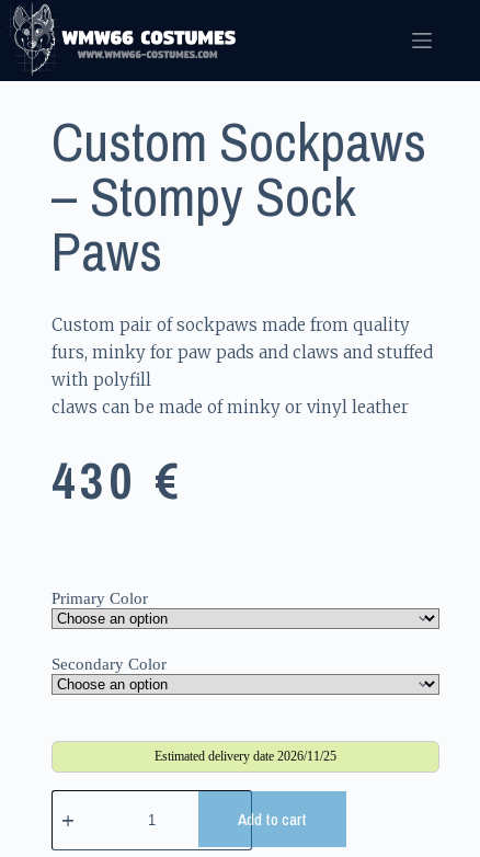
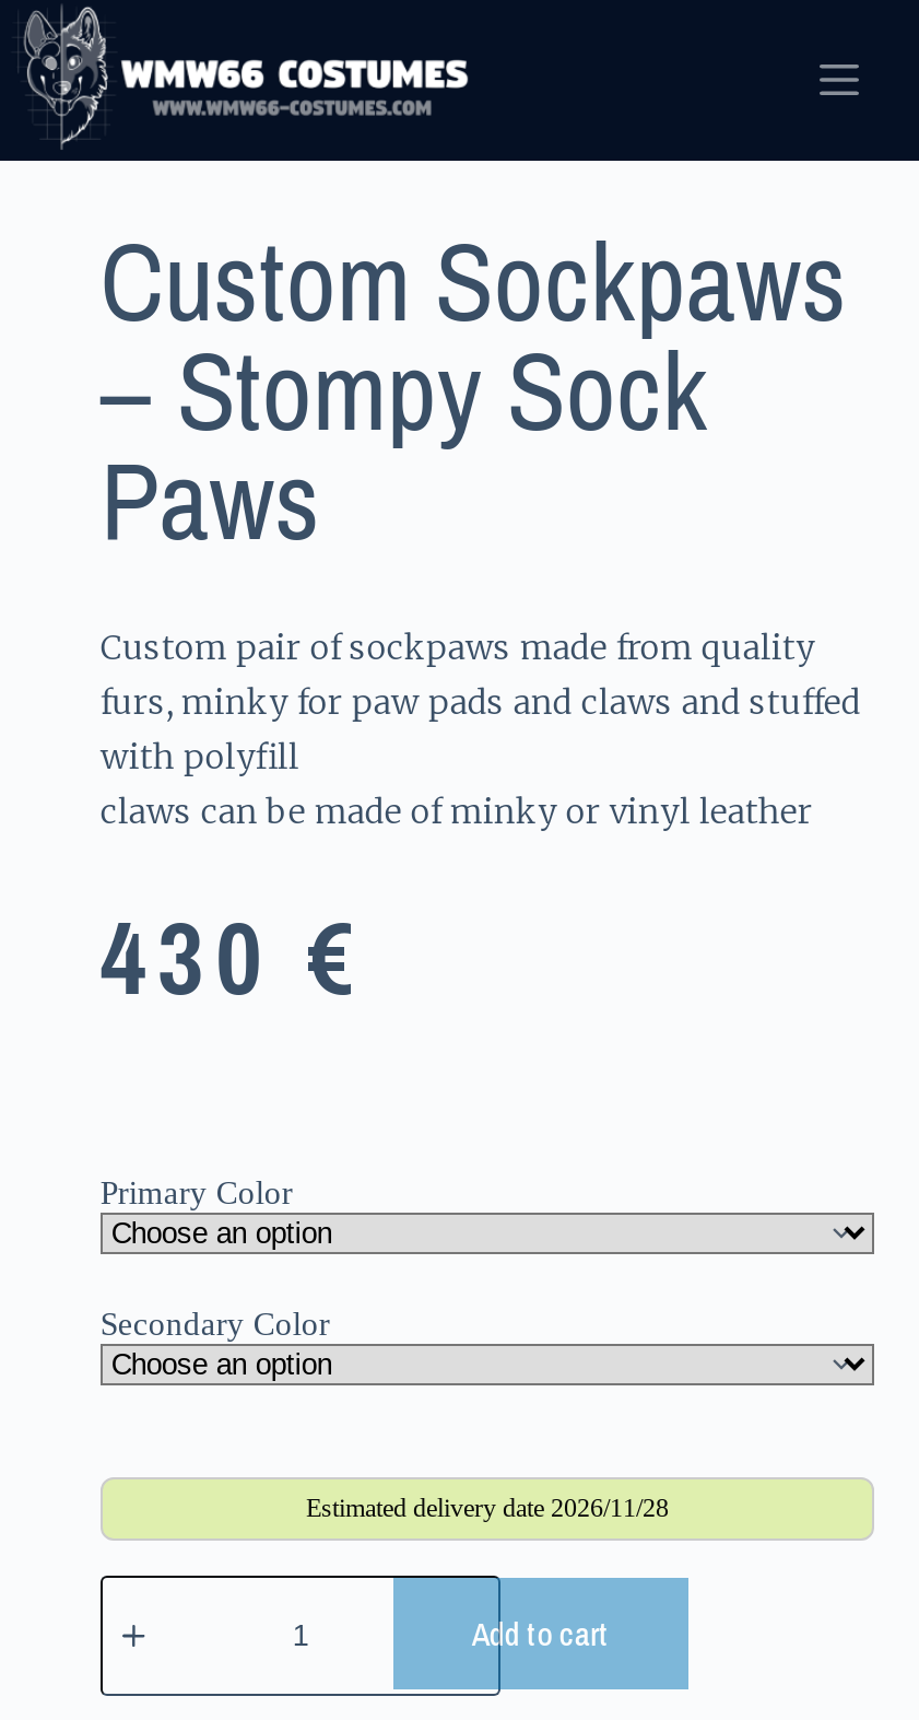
[155,748,336,763] Estimated delivery date 2026/11/25 -> [306,1491,669,1522] Estimated delivery date 2026/11/28

